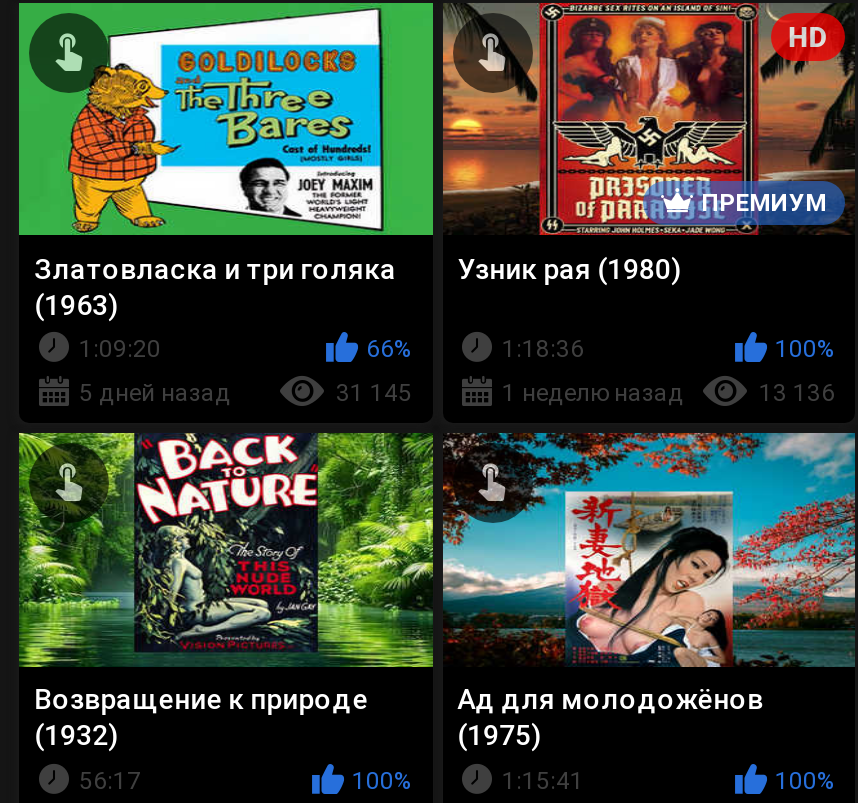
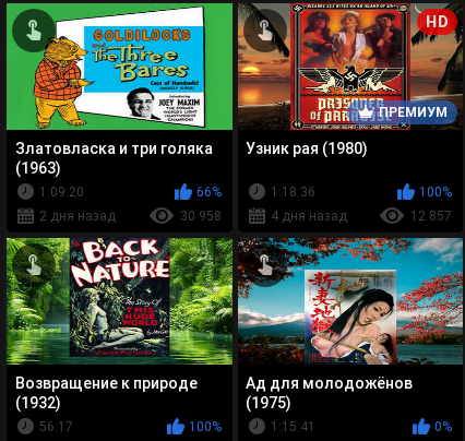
[79,379,231,407] 5 дней назад -> [39,209,116,224] 2 дня назад
[336,379,412,407] 31 145 -> [180,209,221,224] 30 958
[502,379,684,407] 1 неделю назад -> [270,209,347,224] 4 дня назад
[759,379,835,407] 13 136 -> [410,209,452,224] 12 857
[775,766,835,794] 100% -> [434,420,452,435] 0%

